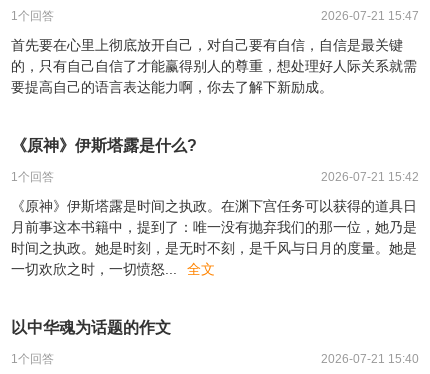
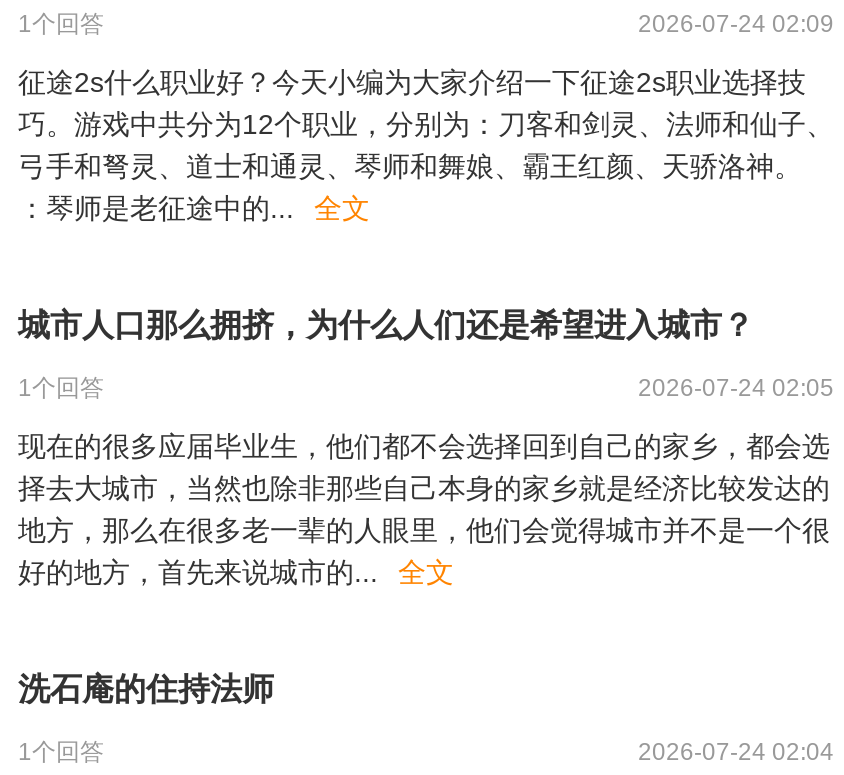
[321,9,419,23] 2026-07-21 15:47 -> [638,10,834,38] 2026-07-24 02:09
[11,37,417,95] 首先要在心里上彻底放开自己，对自己要有自信，自信是最关键 | 的，只有自己自信了才能赢得别人的尊重，想处理好人际关系就需 | 要提高自己的语言表达能力啊，你去了解下新励成。 -> [18,66,834,224] 征途2s什么职业好？今天小编为大家介绍一下征途2s职业选择技 | 巧。游戏中共分为12个职业，分别为：刀客和剑灵、法师和仙子、 | 弓手和弩灵、道士和通灵、琴师和舞娘、霸王红颜、天骄洛神。 | ：琴师是老征途中的... | 全文
[11,137,197,154] 《原神》伊斯塔露是什么? -> [18,308,754,342] 城市人口那么拥挤，为什么人们还是希望进入城市？
[321,170,419,184] 2026-07-21 15:42 -> [638,374,834,402] 2026-07-24 02:05
[11,198,417,277] 《原神》伊斯塔露是时间之执政。在渊下宫任务可以获得的道具日 | 月前事这本书籍中，提到了：唯一没有抛弃我们的那一位，她乃是 | 时间之执政。她是时刻，是无时不刻，是千风与日月的度量。她是 | 一切欢欣之时，一切愤怒... -> [18,430,830,588] 现在的很多应届毕业生，他们都不会选择回到自己的家乡，都会选 | 择去大城市，当然也除非那些自己本身的家乡就是经济比较发达的 | 地方，那么在很多老一辈的人眼里，他们会觉得城市并不是一个很 | 好的地方，首先来说城市的...
[11,319,171,336] 以中华魂为话题的作文 -> [18,672,274,706] 洗石庵的住持法师
[321,352,419,366] 2026-07-21 15:40 -> [638,738,834,766] 2026-07-24 02:04

